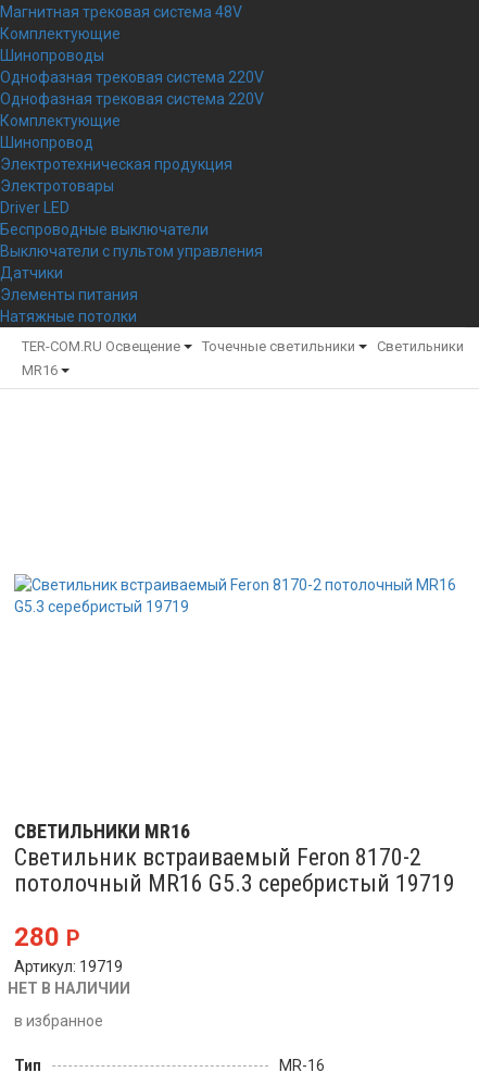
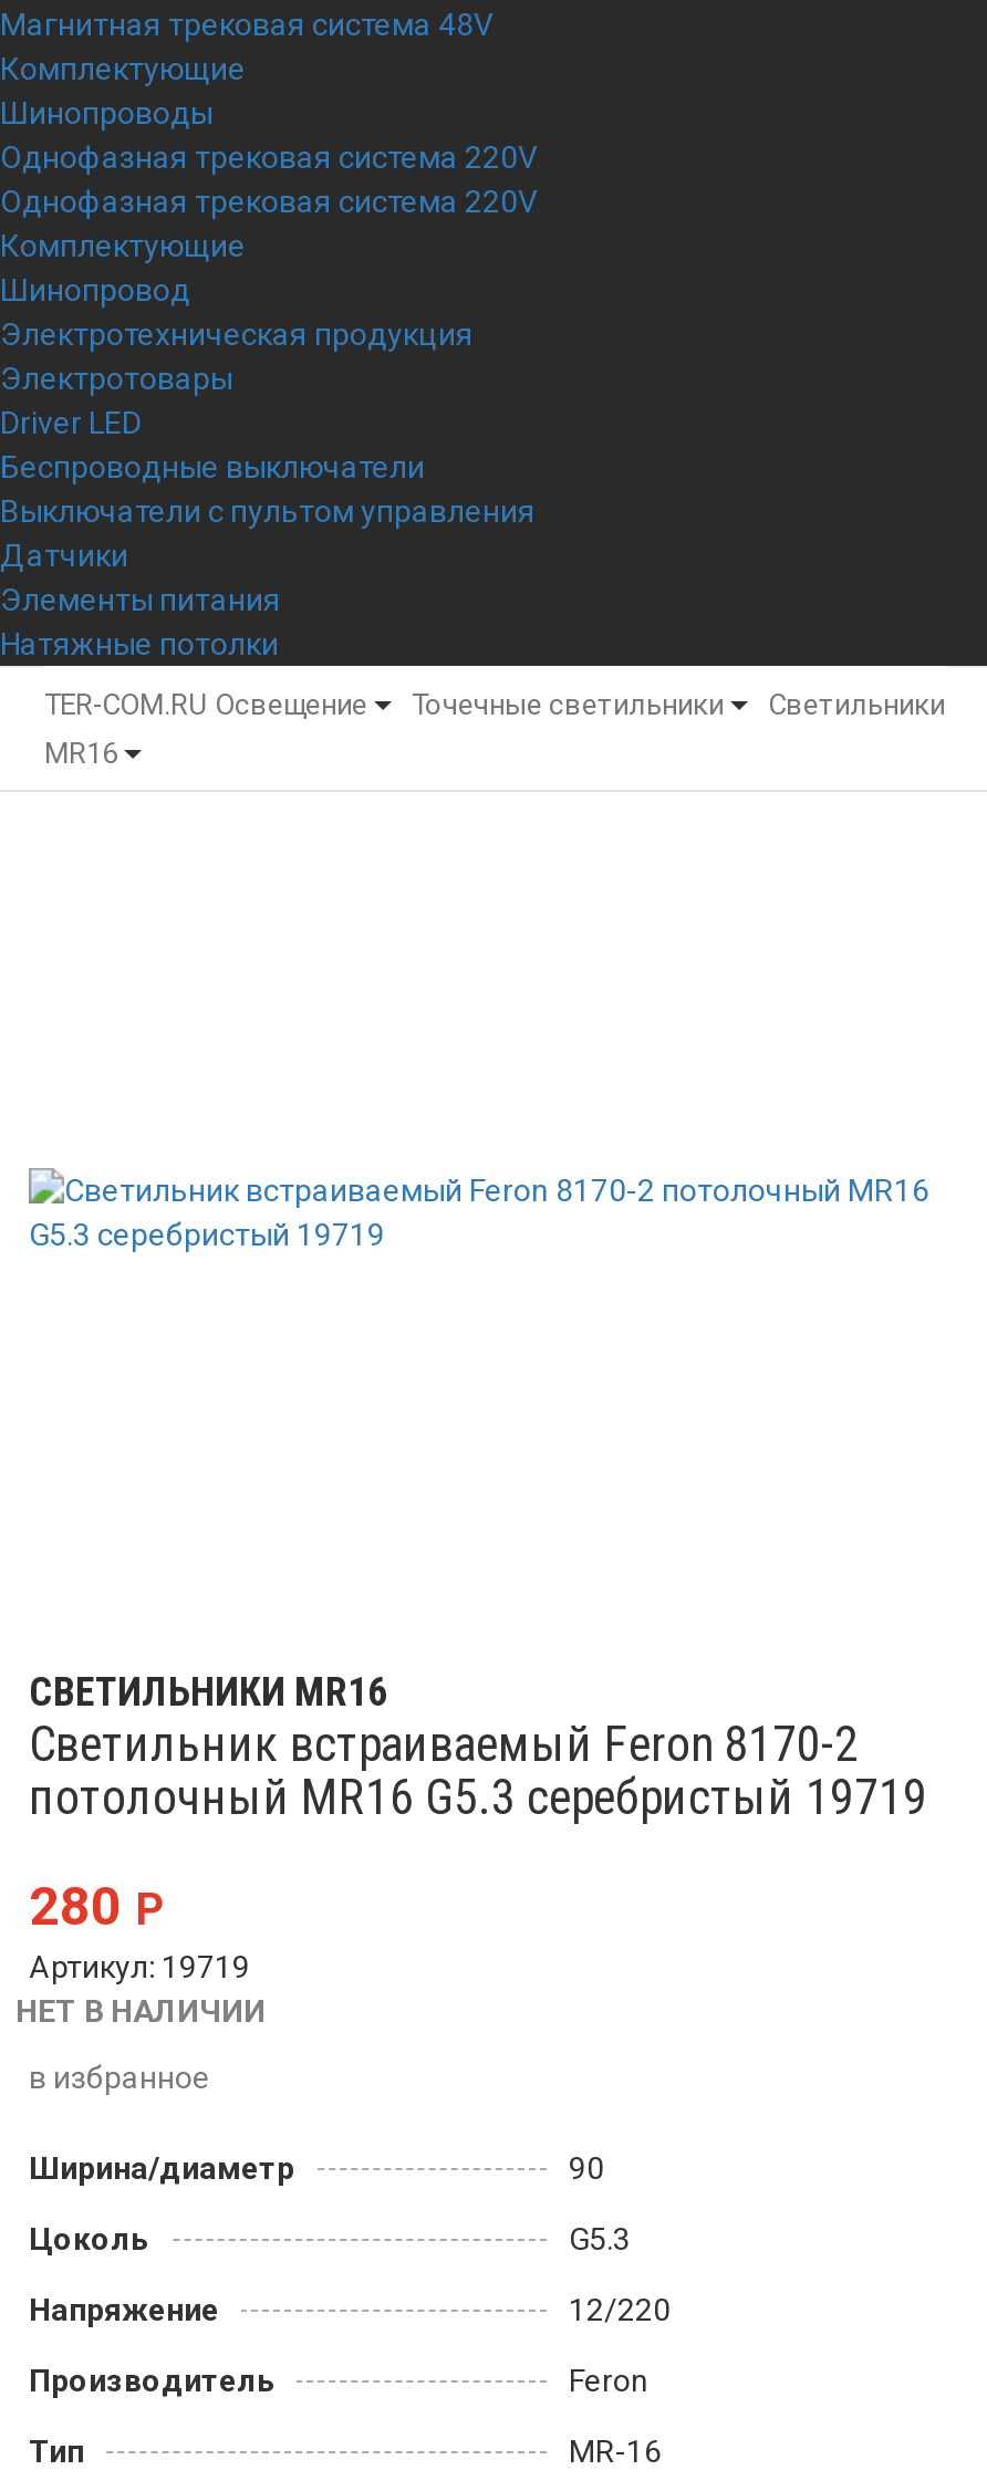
none -> [29,2150,671,2398] Ширина/диаметр | 90 | Цоколь | G5.3 | Напряжение | 12/220 | Производитель | Feron

